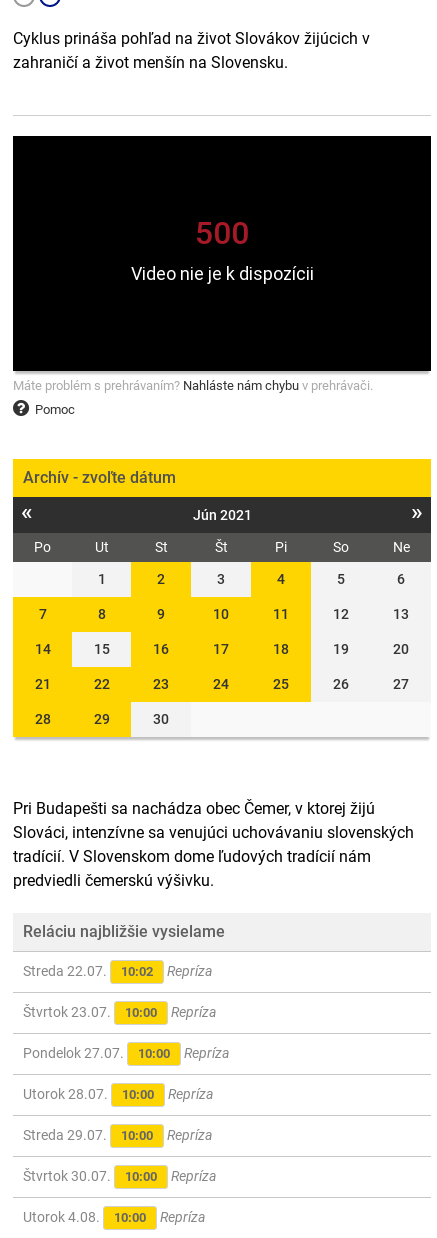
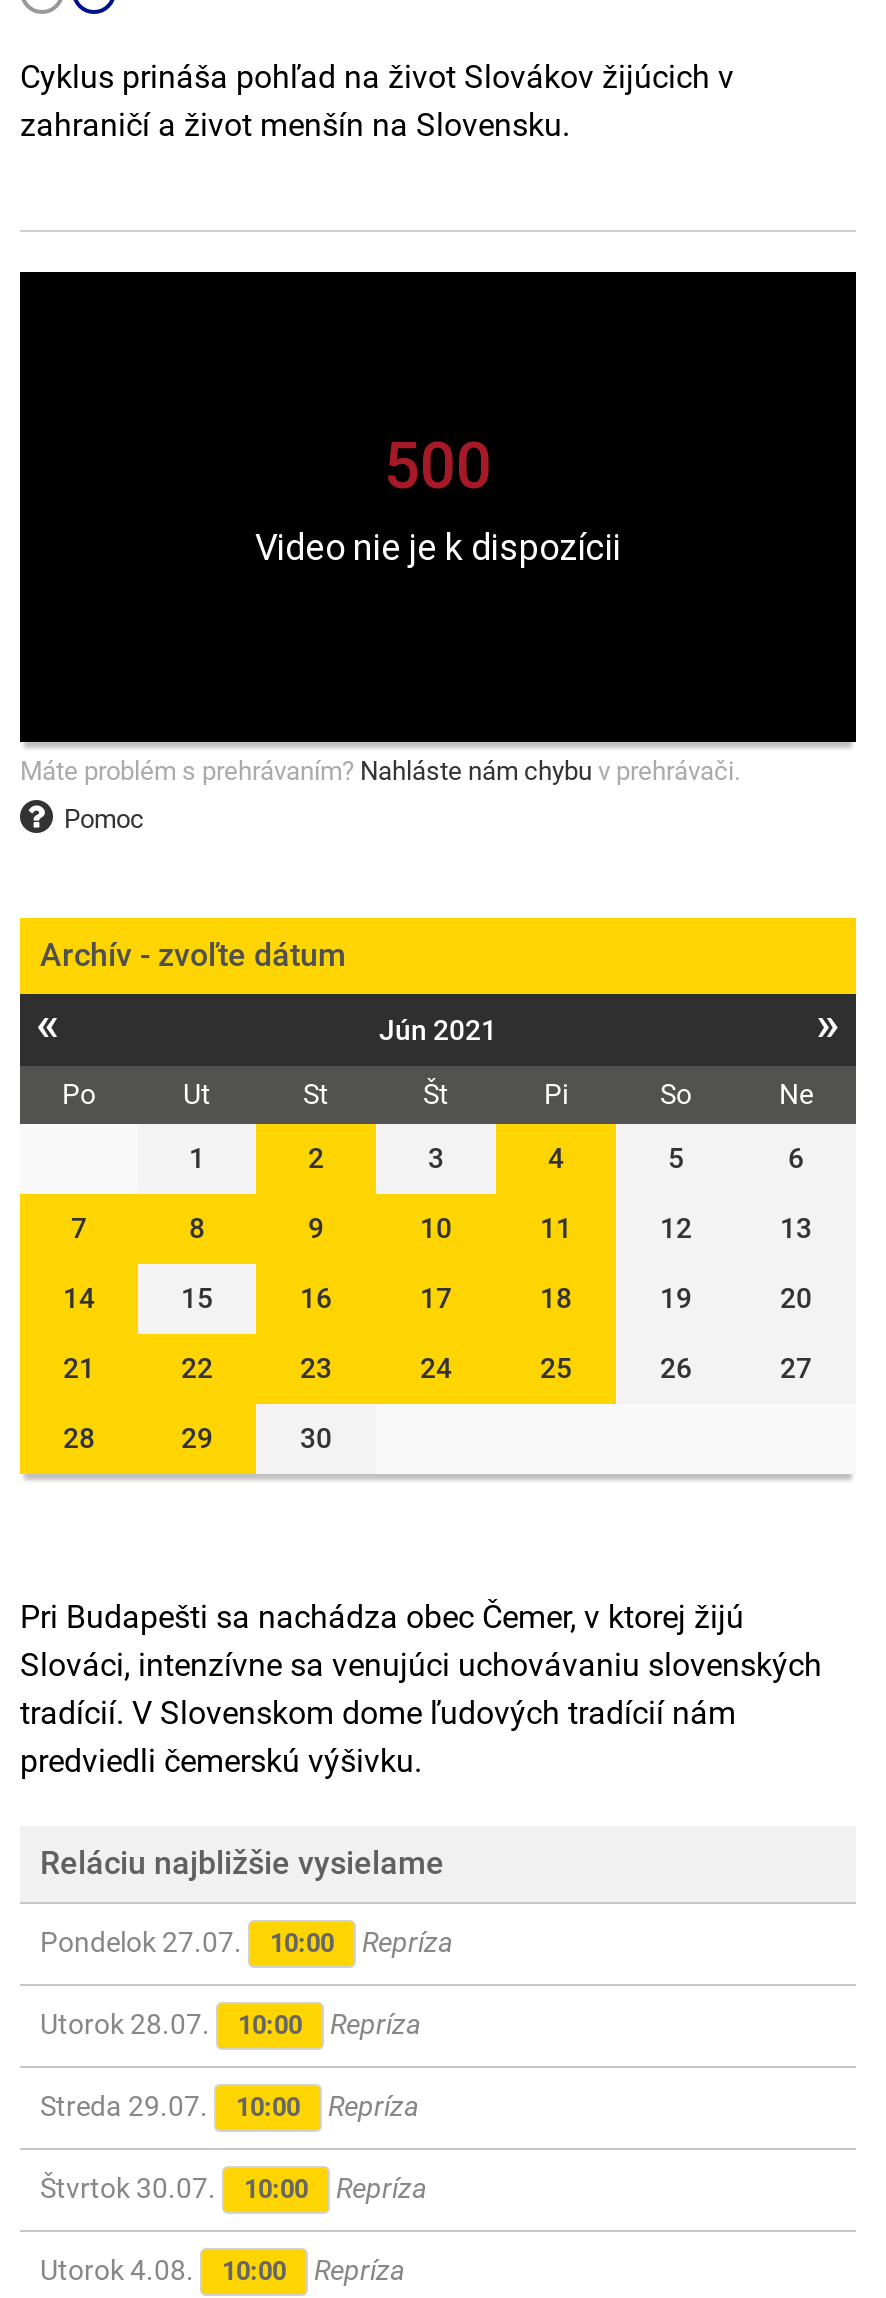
[23,963,216,1020] Streda 22.07. | 10:02 | Repríza | Štvrtok 23.07. | 10:00 | Repríza -> none

